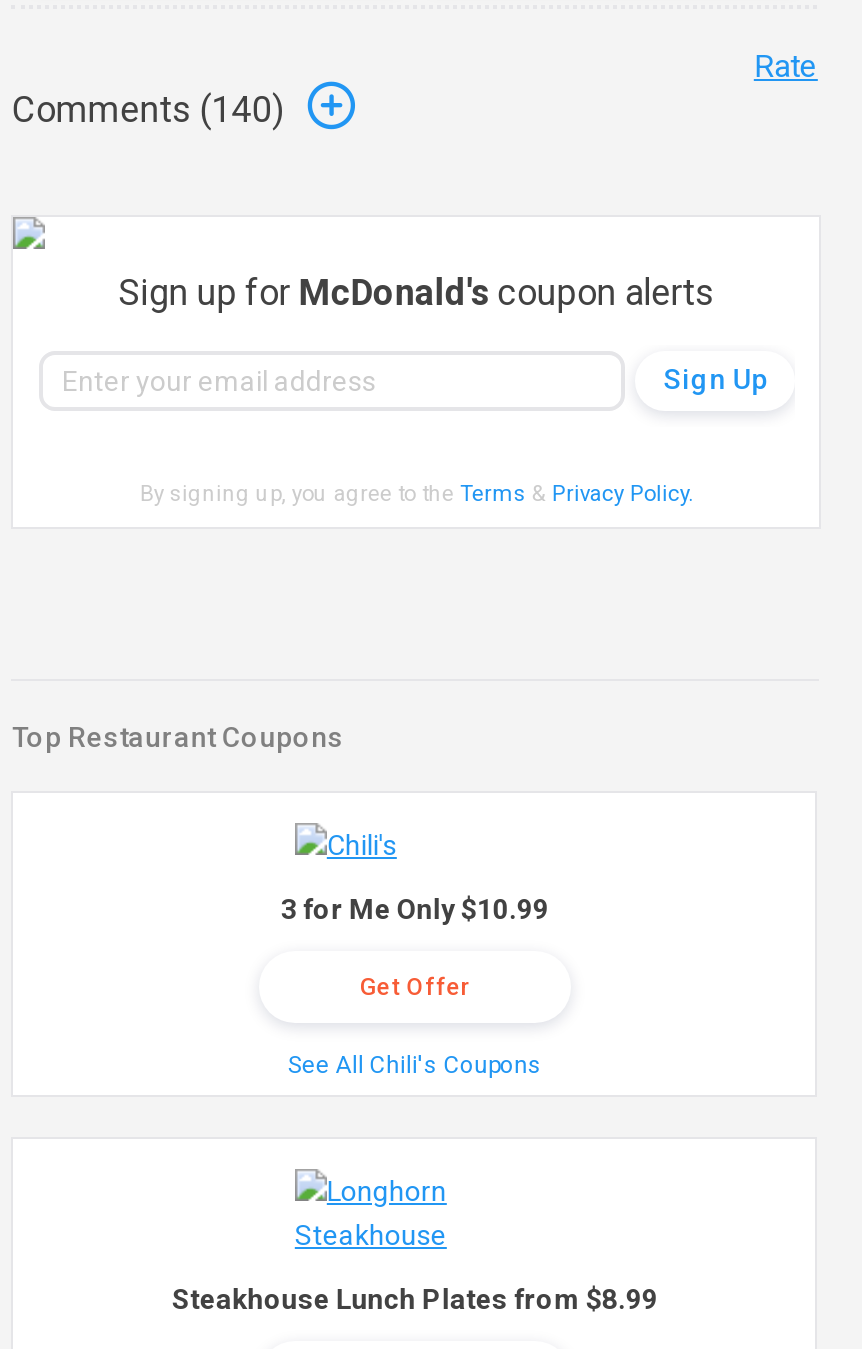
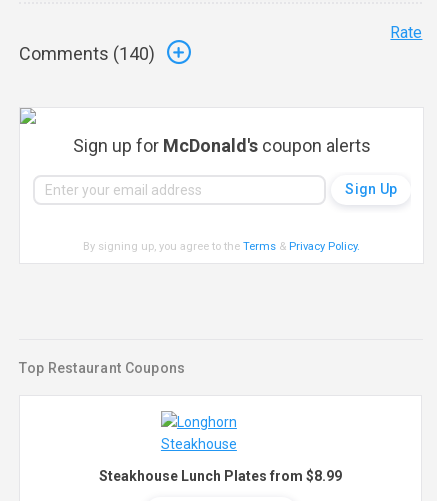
[281,893,549,1079] 3 for Me Only $10.99 | Get Offer | See All Chili's Coupons -> none

